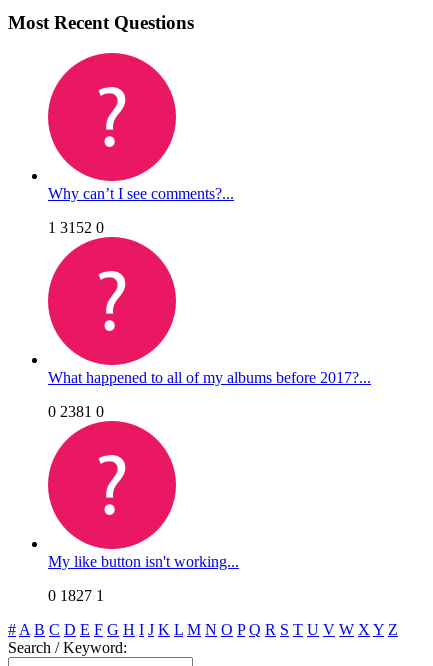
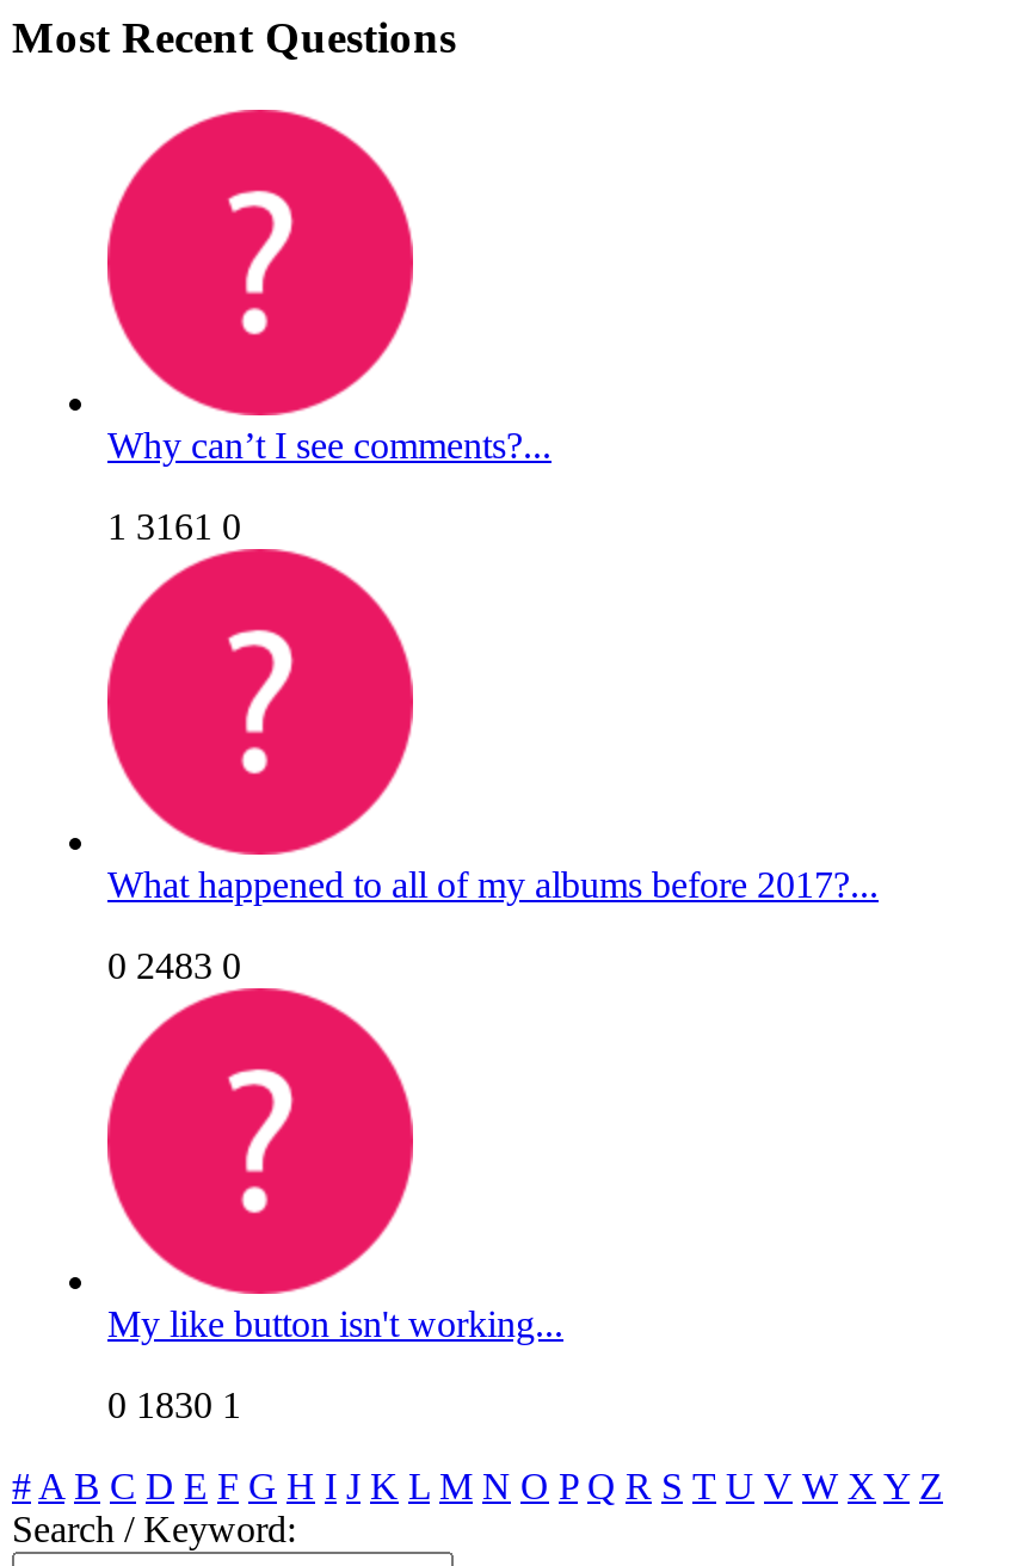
[48,219,104,236] 1 3152 0 -> [107,505,241,546] 1 3161 0
[48,403,104,420] 0 2381 0 -> [107,944,241,985] 0 2483 0
[48,587,104,604] 0 1827 1 -> [107,1384,241,1424] 0 1830 1

